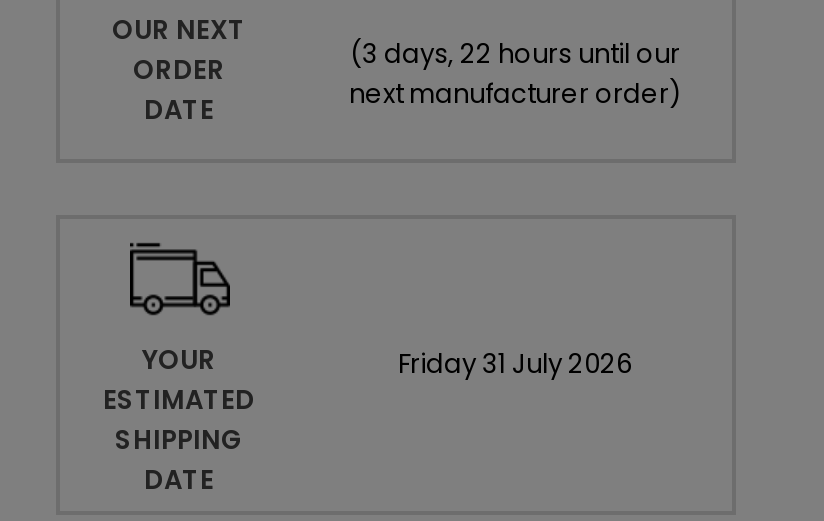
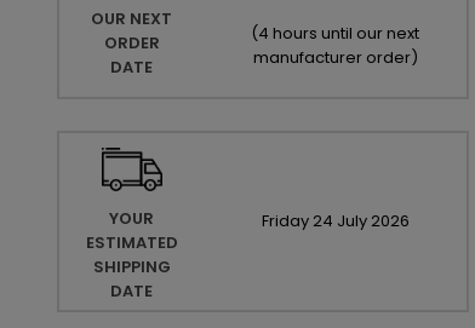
[349,35,681,113] (3 days, 22 hours until our | next manufacturer order) -> [251,22,419,69] (4 hours until our next | manufacturer order)
[398,345,632,383] Friday 31 July 2026 -> [261,209,409,232] Friday 24 July 2026

